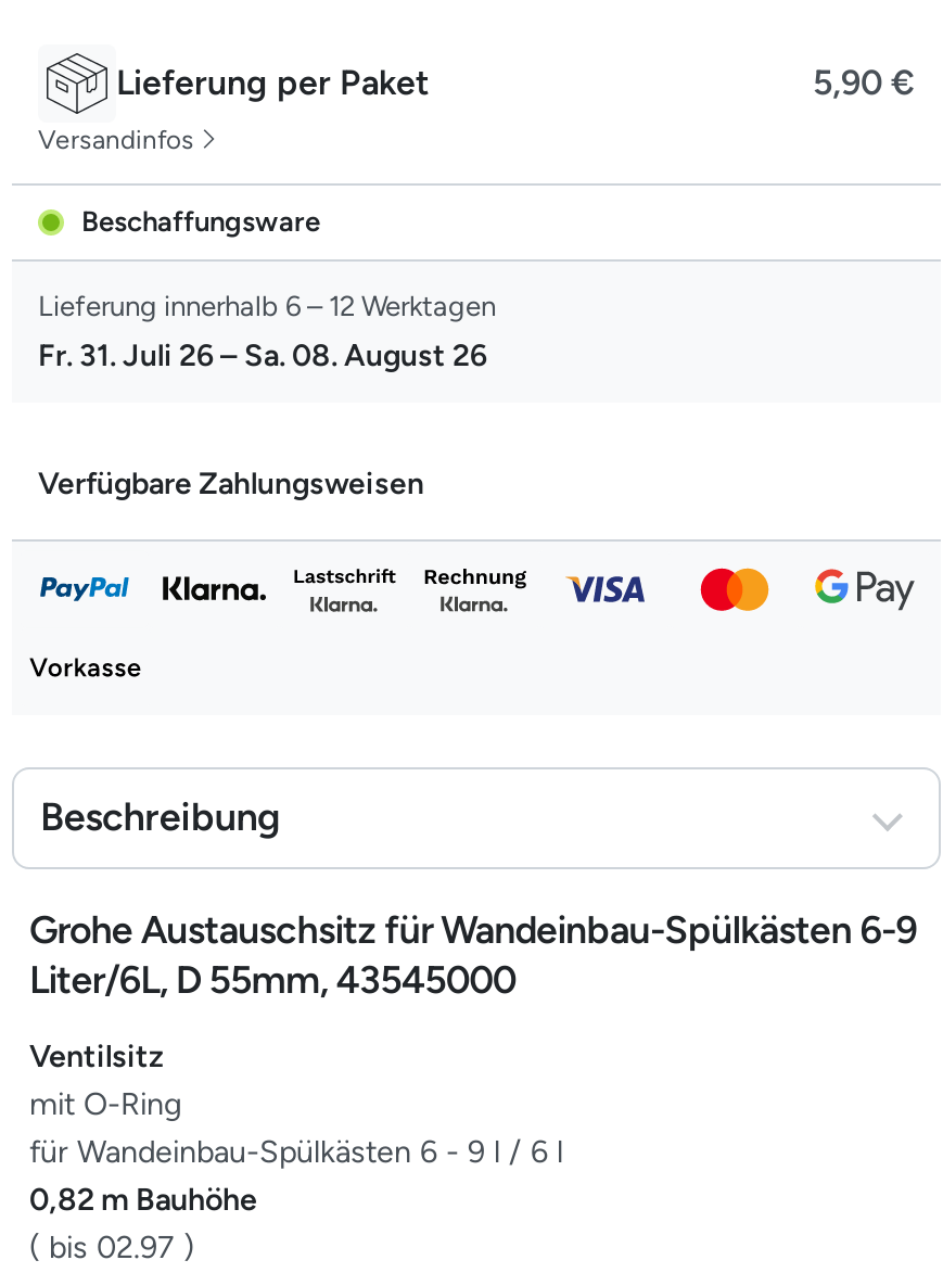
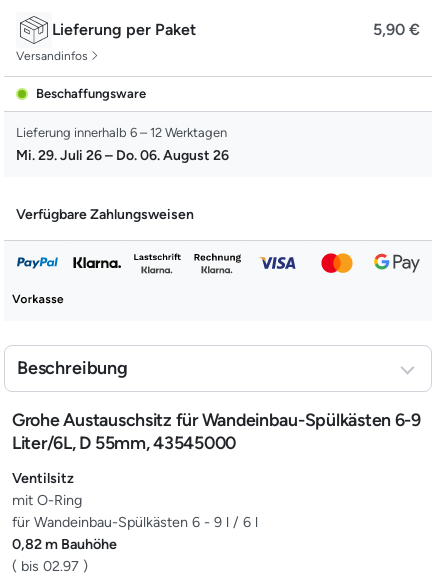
[38,338,487,375] Fr. 31. Juli 26 – Sa. 08. August 26 -> [16,147,229,164] Mi. 29. Juli 26 – Do. 06. August 26

